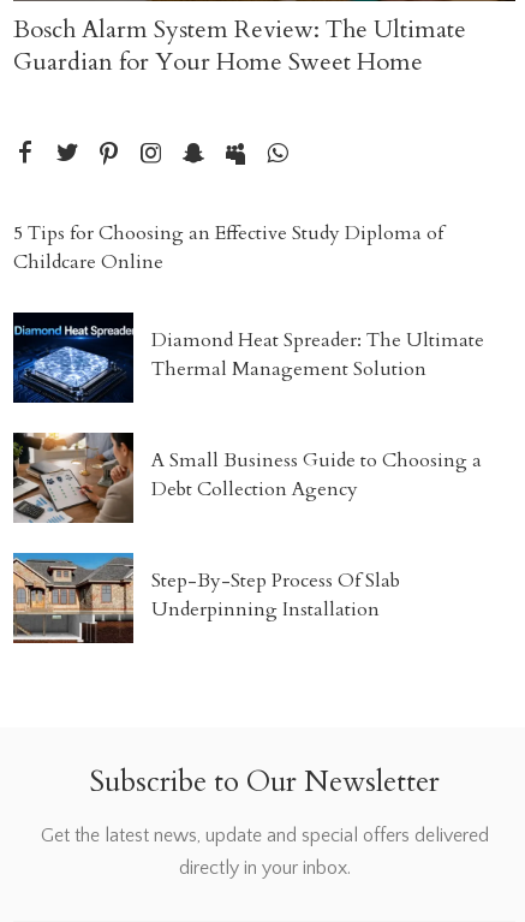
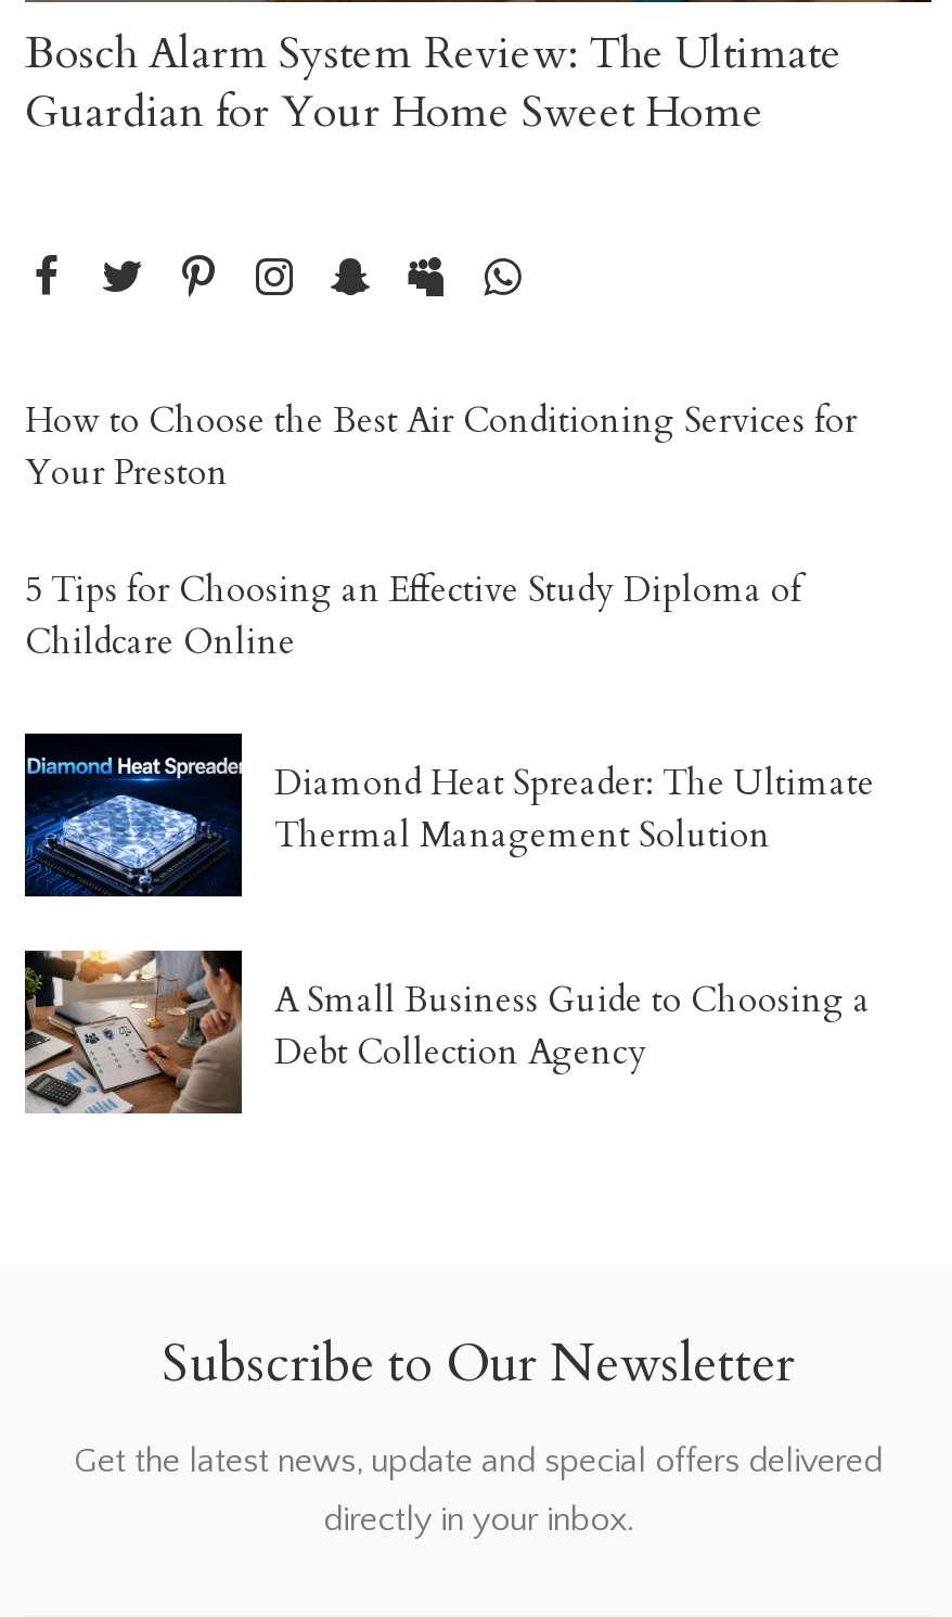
none -> [25,398,858,498] How to Choose the Best Air Conditioning Services for | Your Preston
moved [12,220,484,503] -> [23,567,875,1077]: [image] | 5 Tips for Choosing an Effective Study Diploma of | Childcare Online | Diamond Heat Spreader: The Ultimate | Thermal Management Solution | A Small Business Guide to Choosing a | Debt Collection Agency
[12,552,400,644] [image] | Step-By-Step Process Of Slab | Underpinning Installation -> none

